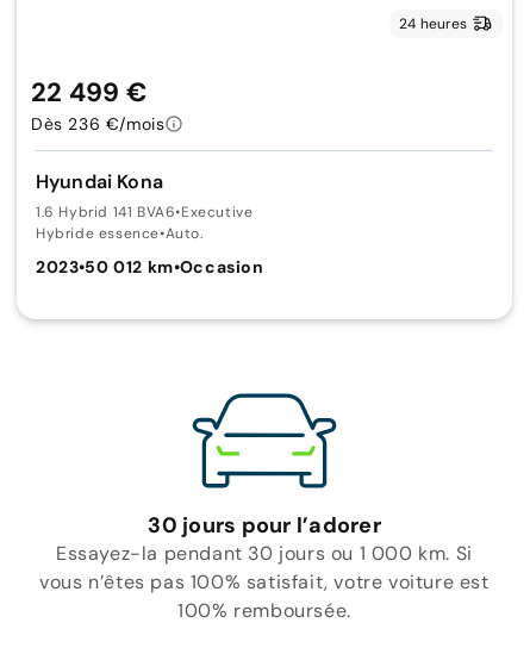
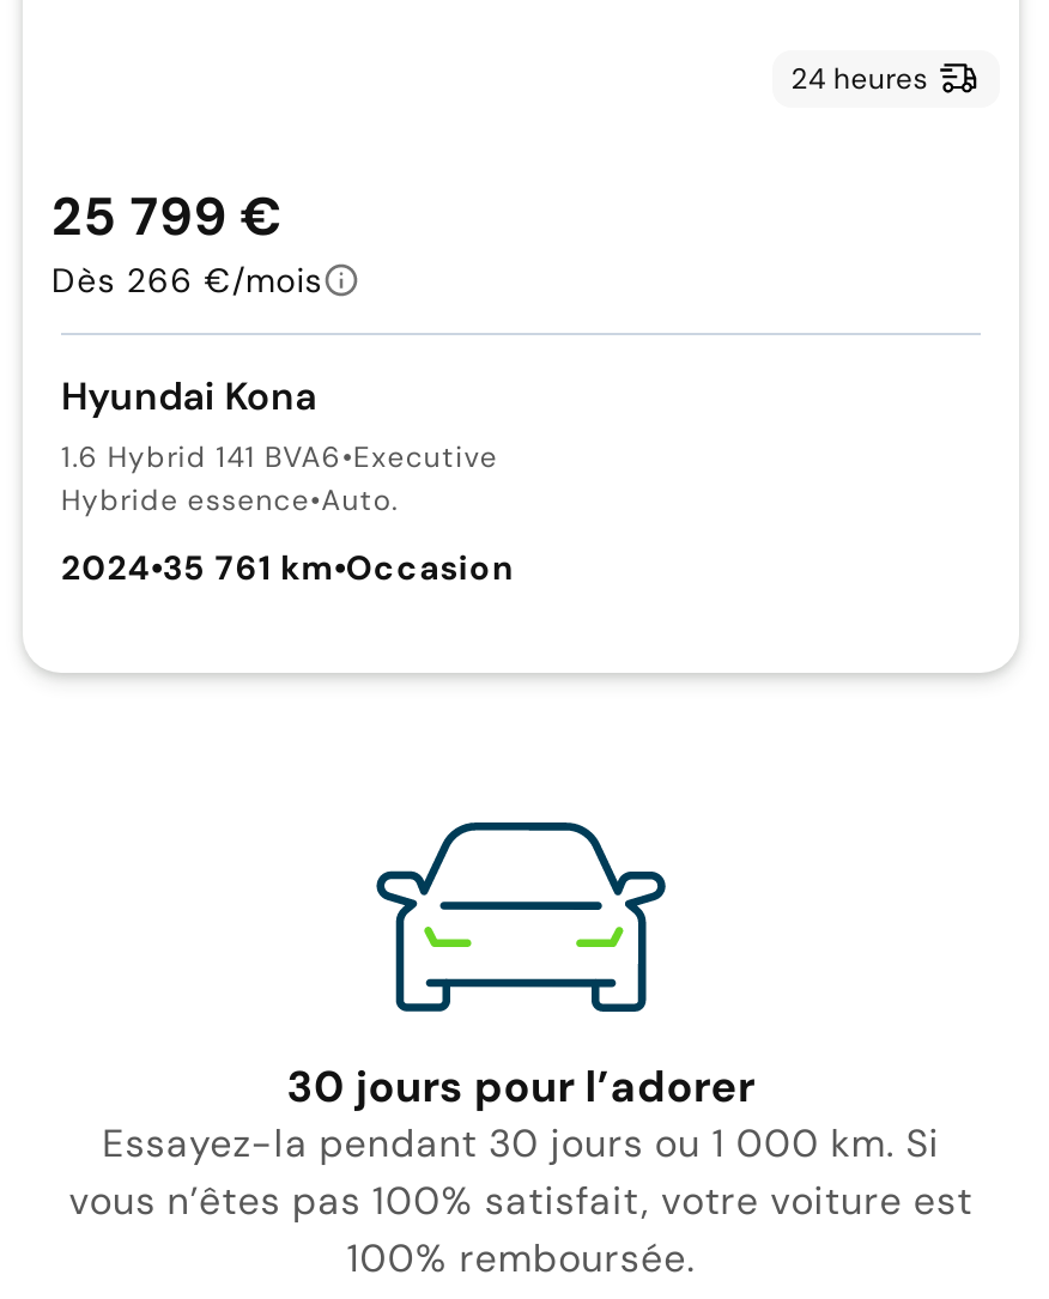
[31,75,146,109] 22 499 € -> [51,182,281,251] 25 799 €
[31,113,165,134] Dès 236 €/mois -> [51,258,323,301] Dès 266 €/mois
[36,256,264,277] 2023•50 012 km•Occasion -> [61,545,515,589] 2024•35 761 km•Occasion

